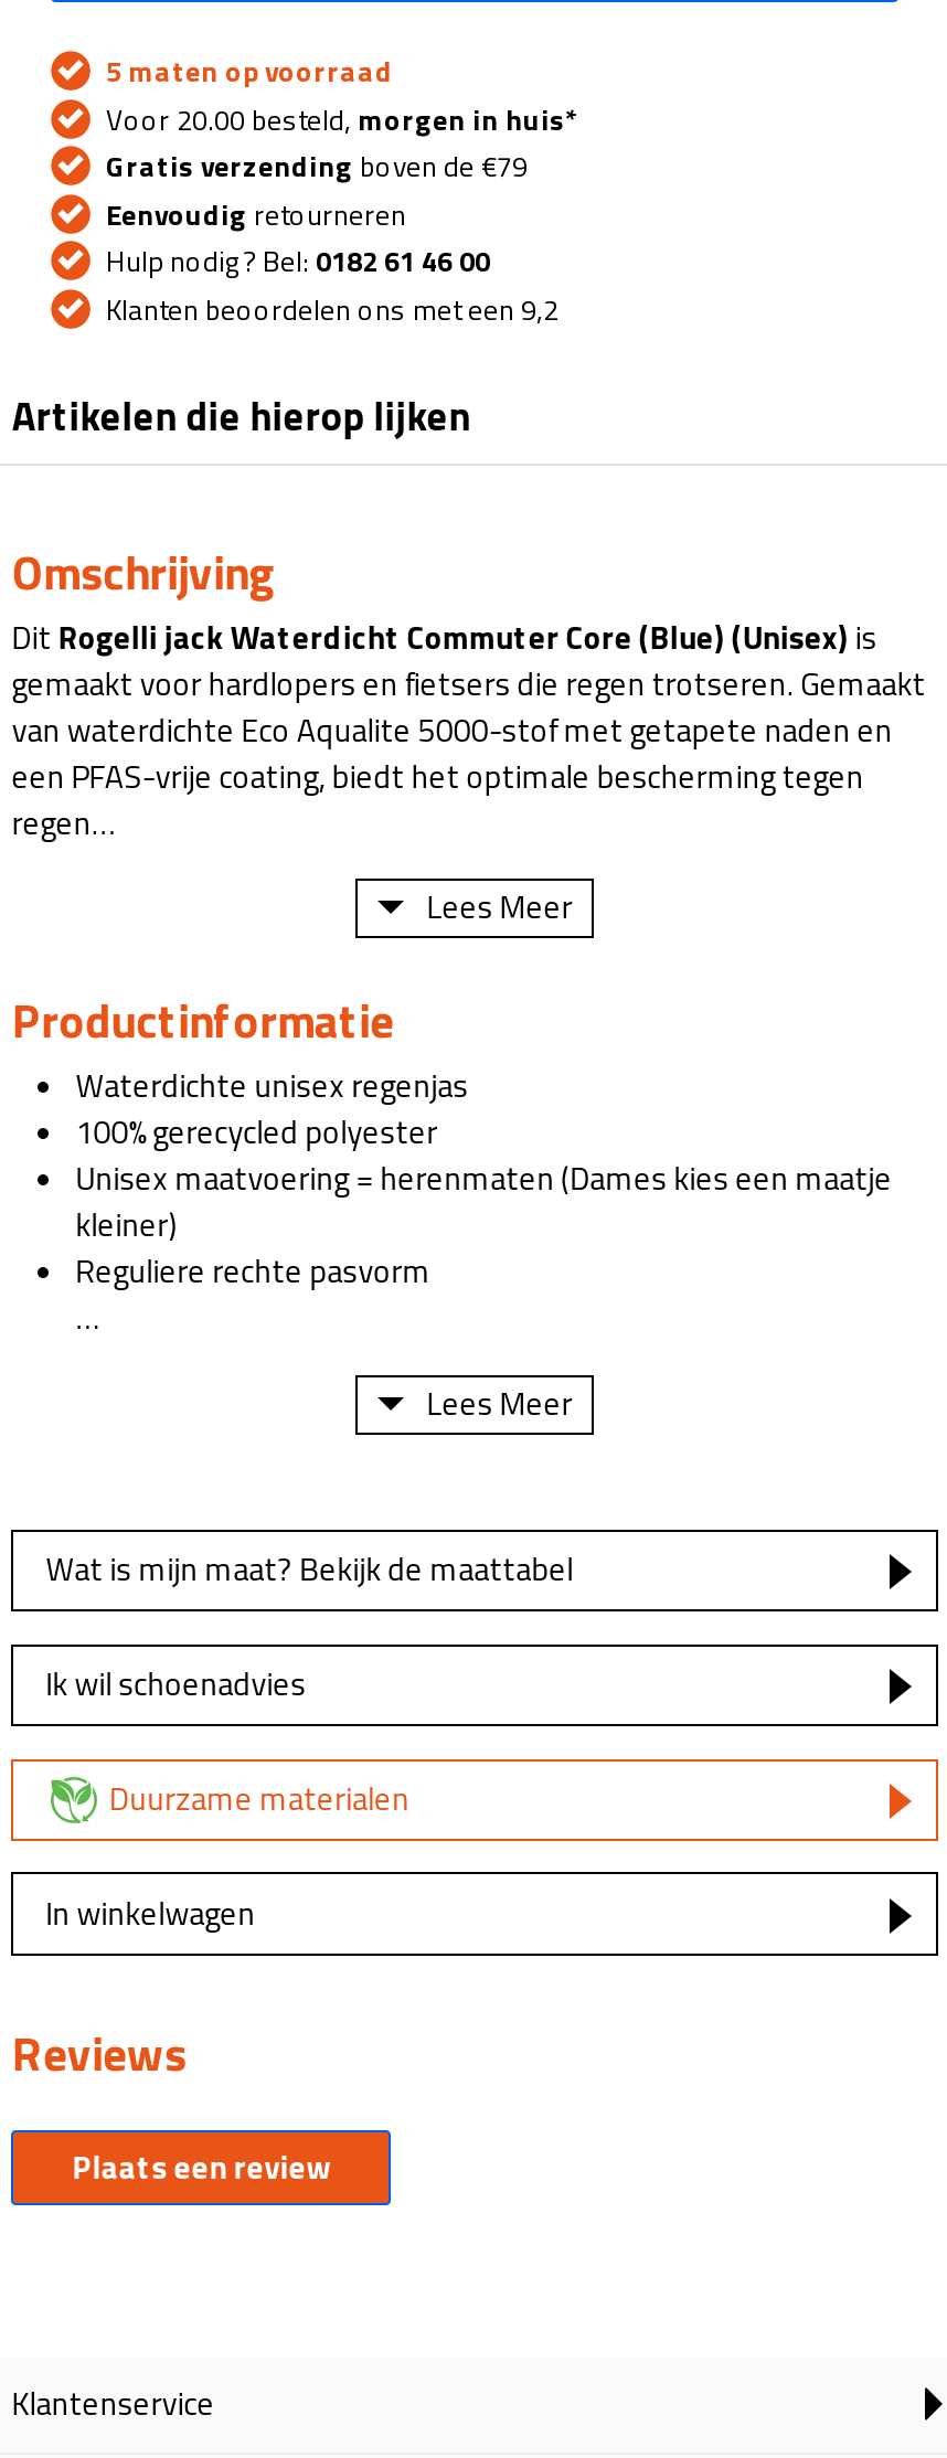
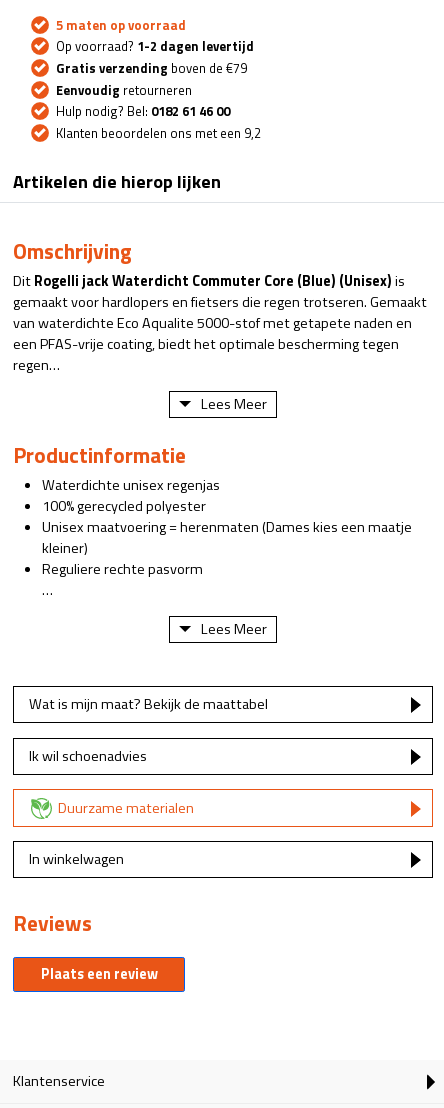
[99,96,578,140] Voor 20.00 besteld, morgen in huis* -> [53,36,254,56] Op voorraad? 1-2 dagen levertijd

